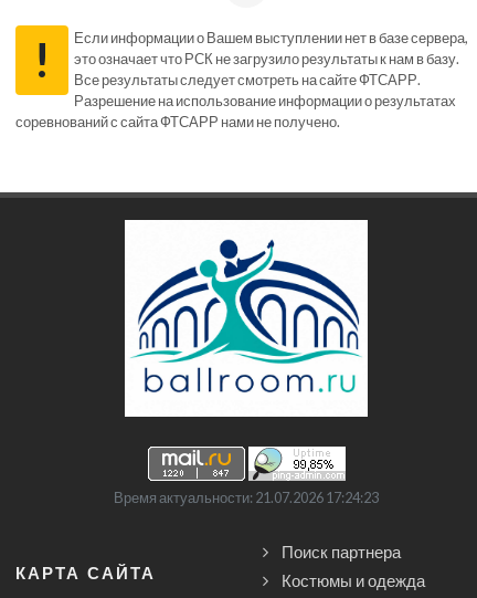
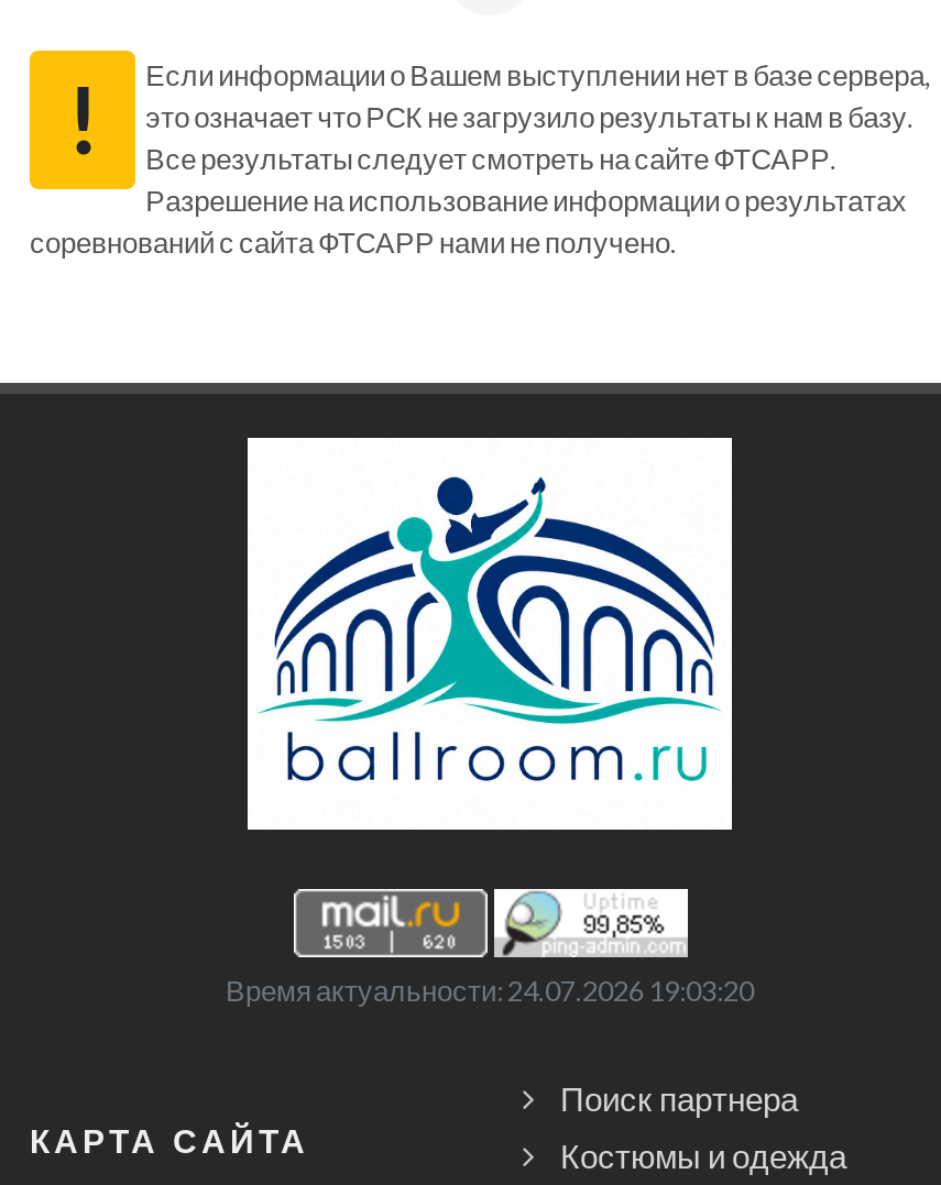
[114,489,379,507] Время актуальности: 21.07.2026 17:24:23 -> [226,973,754,1009] Время актуальности: 24.07.2026 19:03:20

